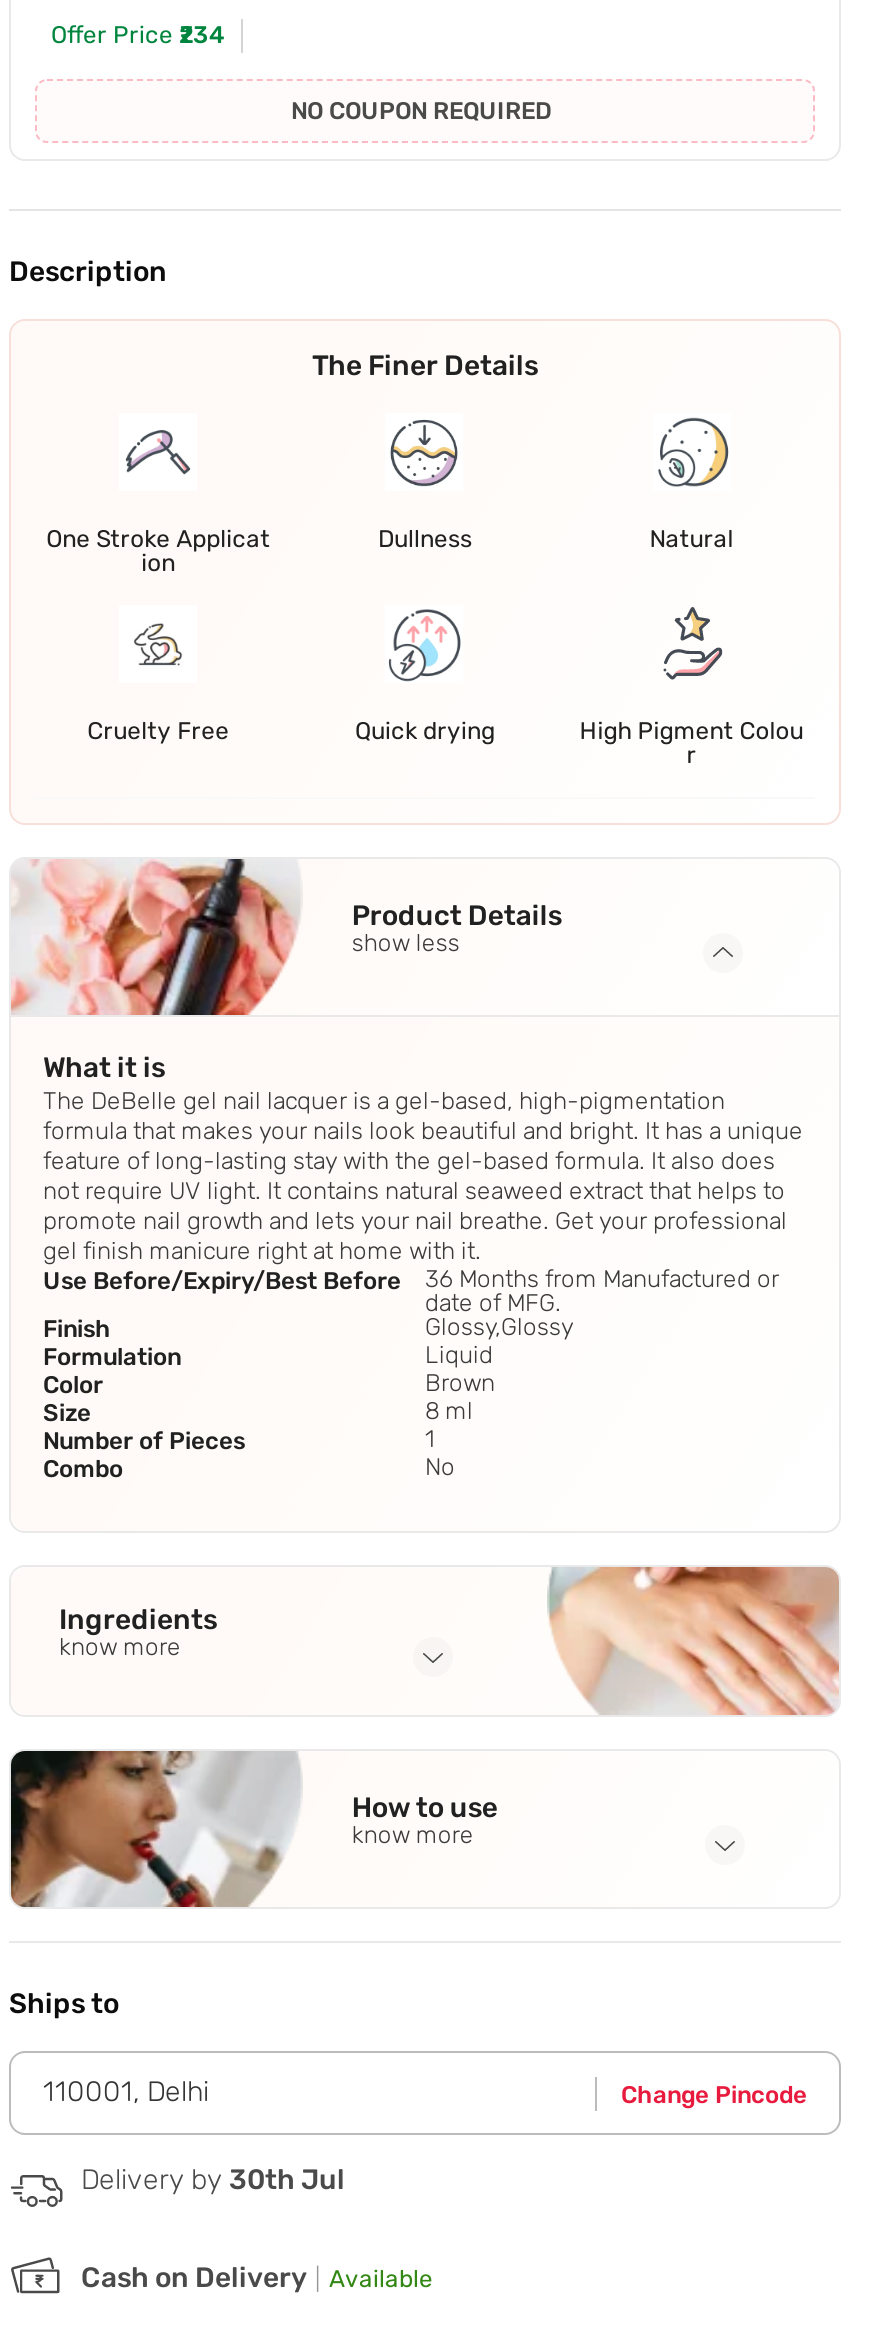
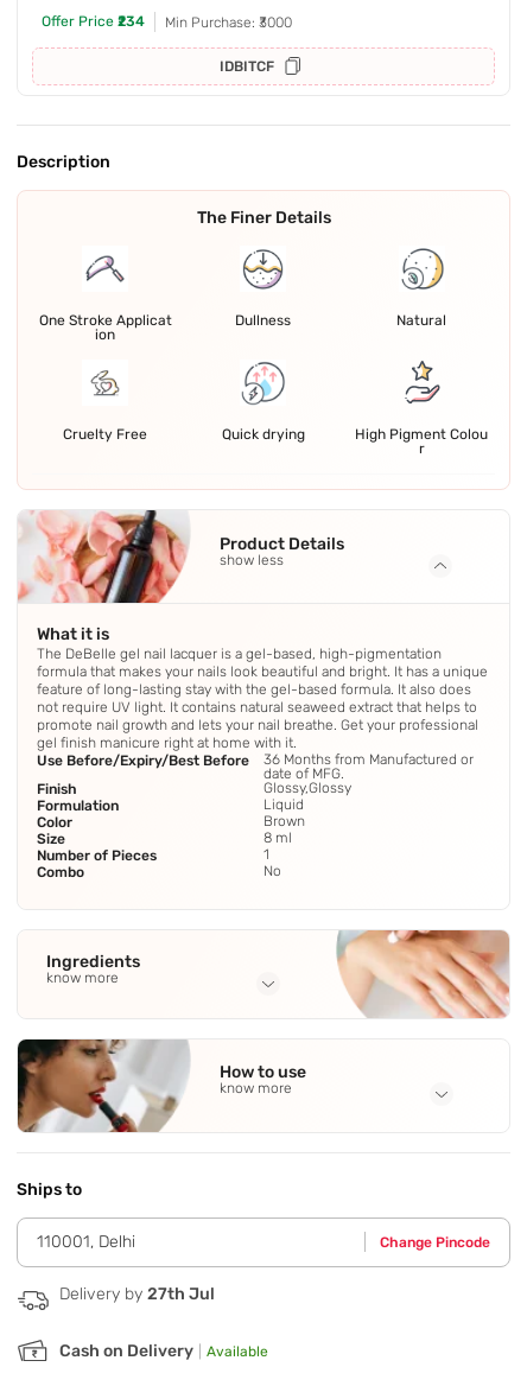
[291,98,551,126] NO COUPON REQUIRED -> [165,14,292,75] Min Purchase: ₹3000 | IDBITCF
[81,2163,345,2197] Delivery by 30th Jul -> [59,1284,215,1304] Delivery by 27th Jul

